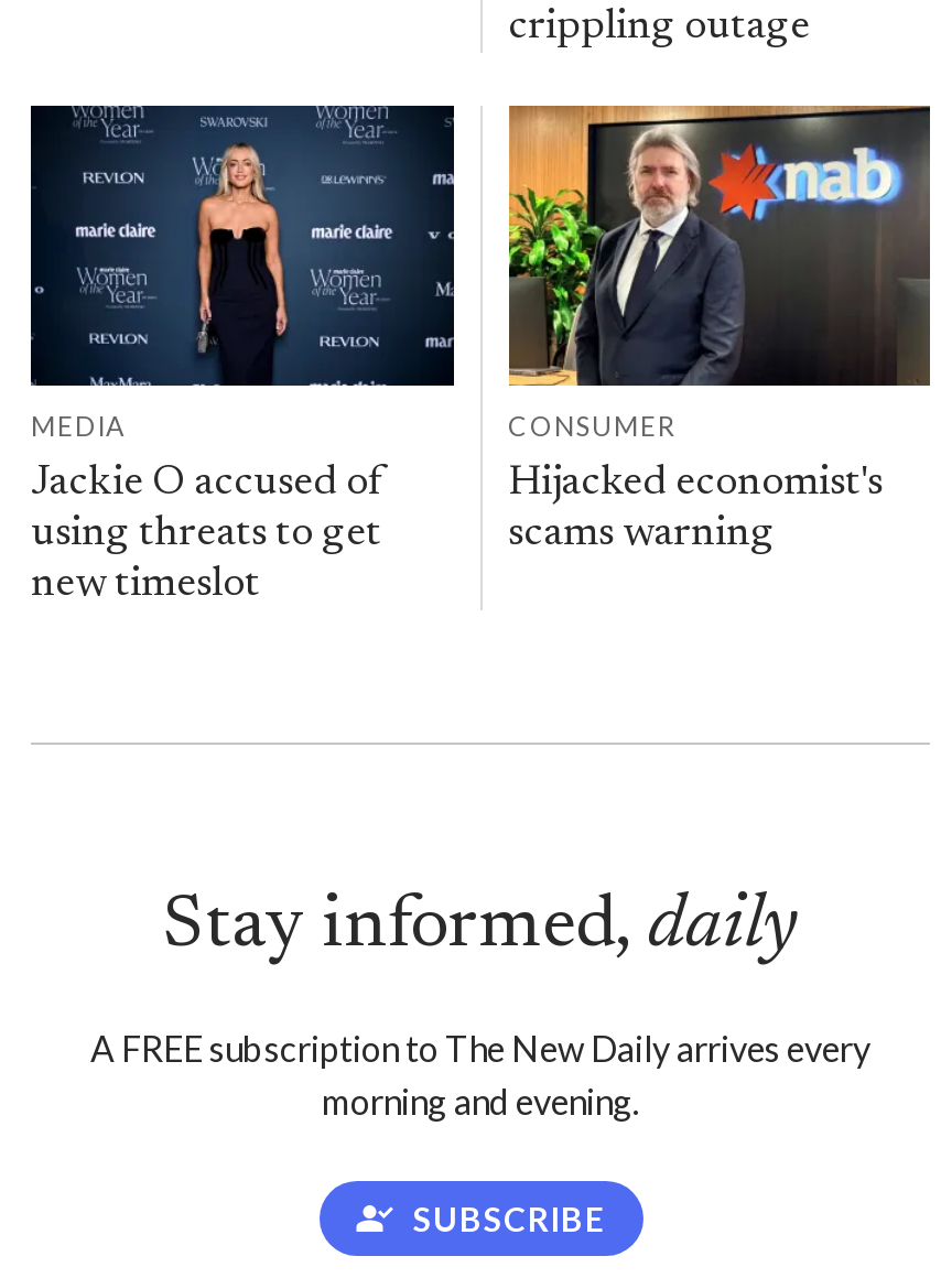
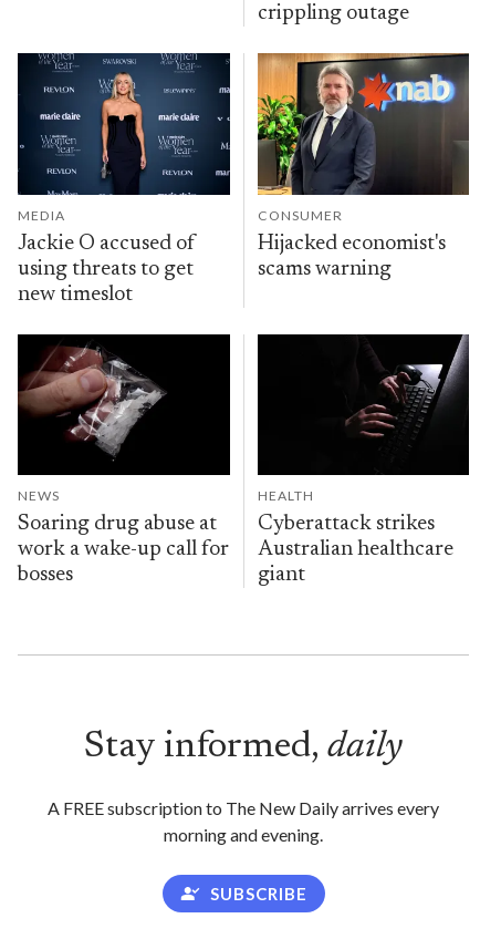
none -> [18,333,230,586] [image] | NEWS | Soaring drug abuse at | work a wake-up call for | bosses
none -> [257,333,469,586] [image] | HEALTH | Cyberattack strikes | Australian healthcare | giant

